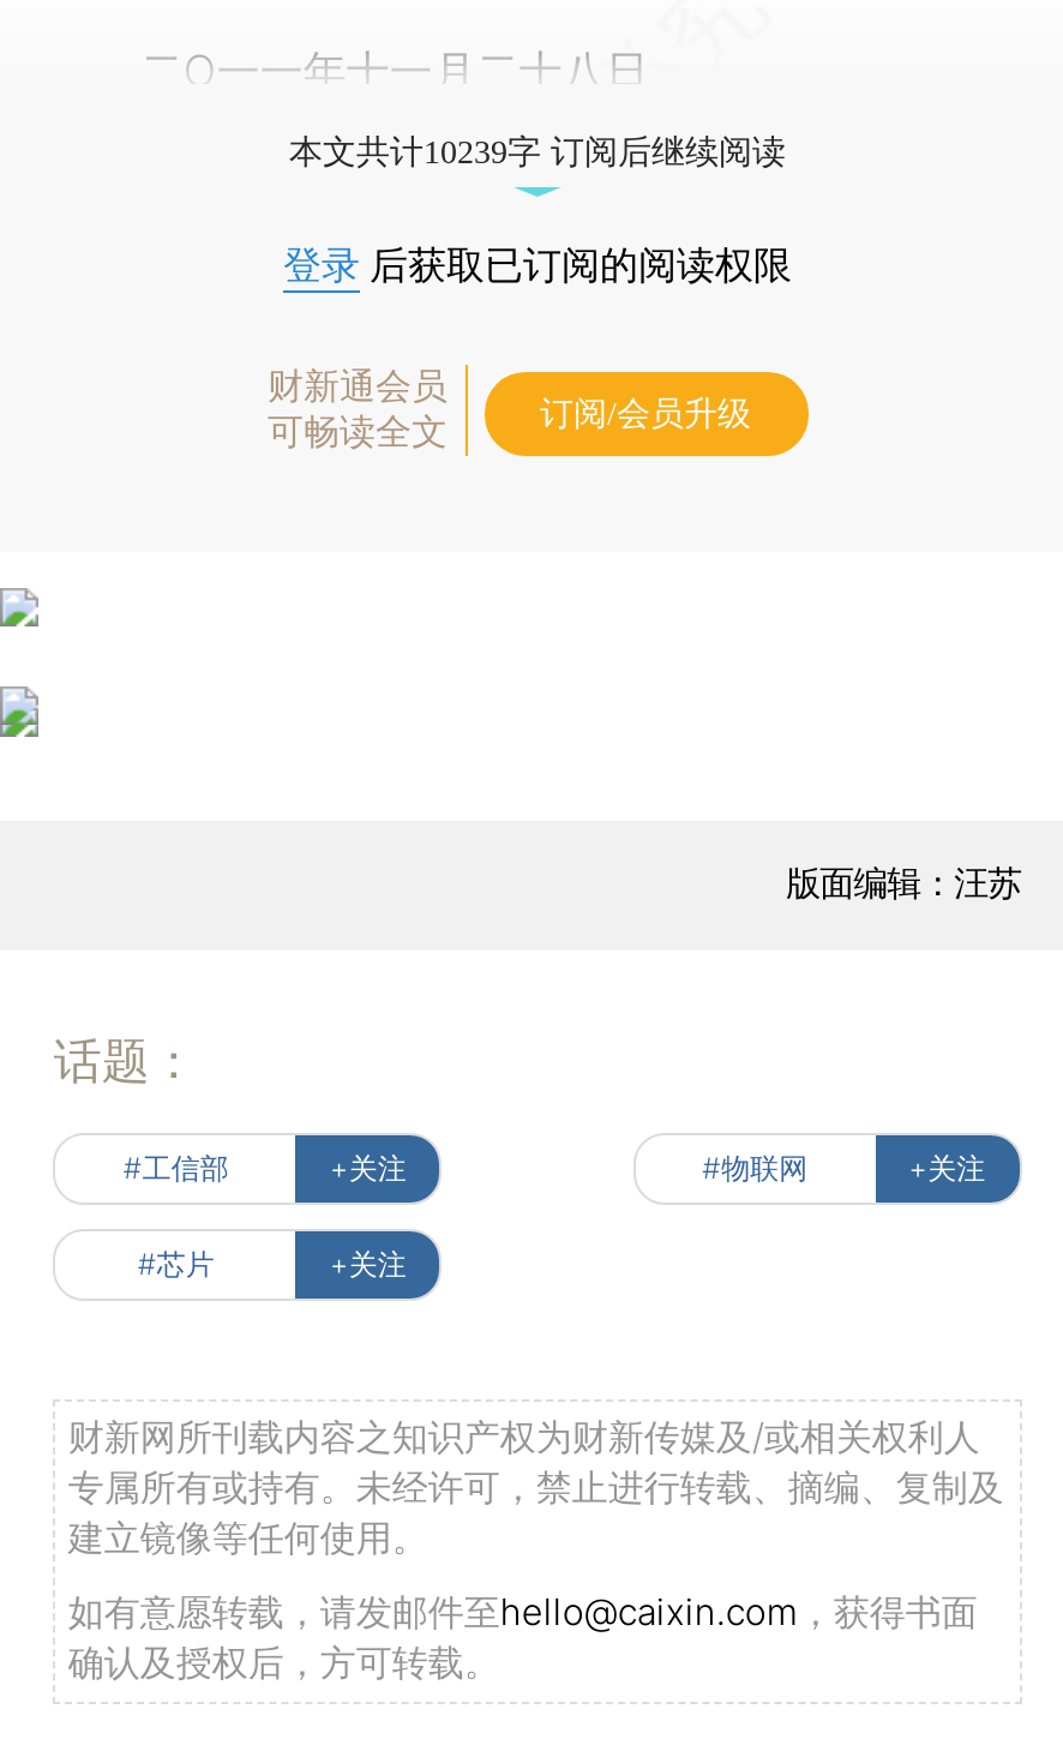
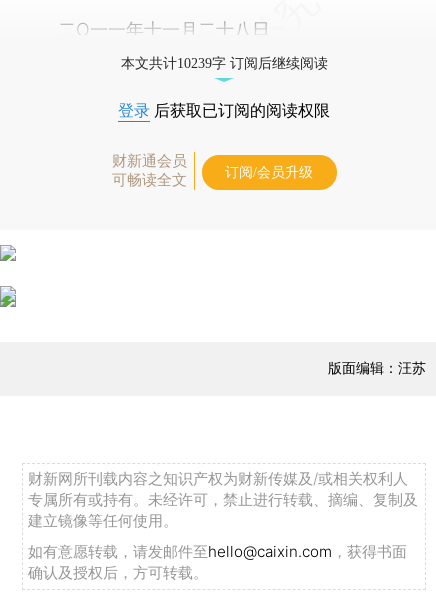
[54,1032,985,1281] 话题： | #工信部 | +关注 | #物联网 | +关注 | #芯片 | +关注 -> none

